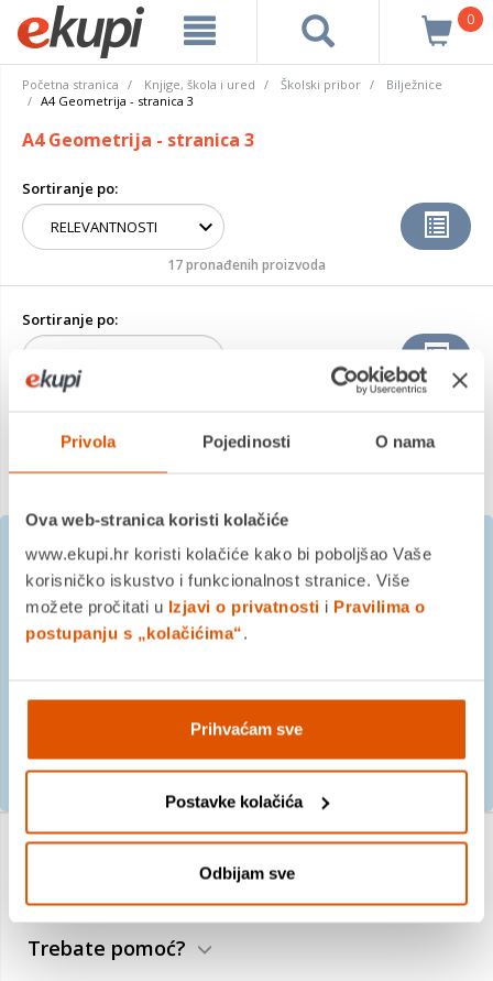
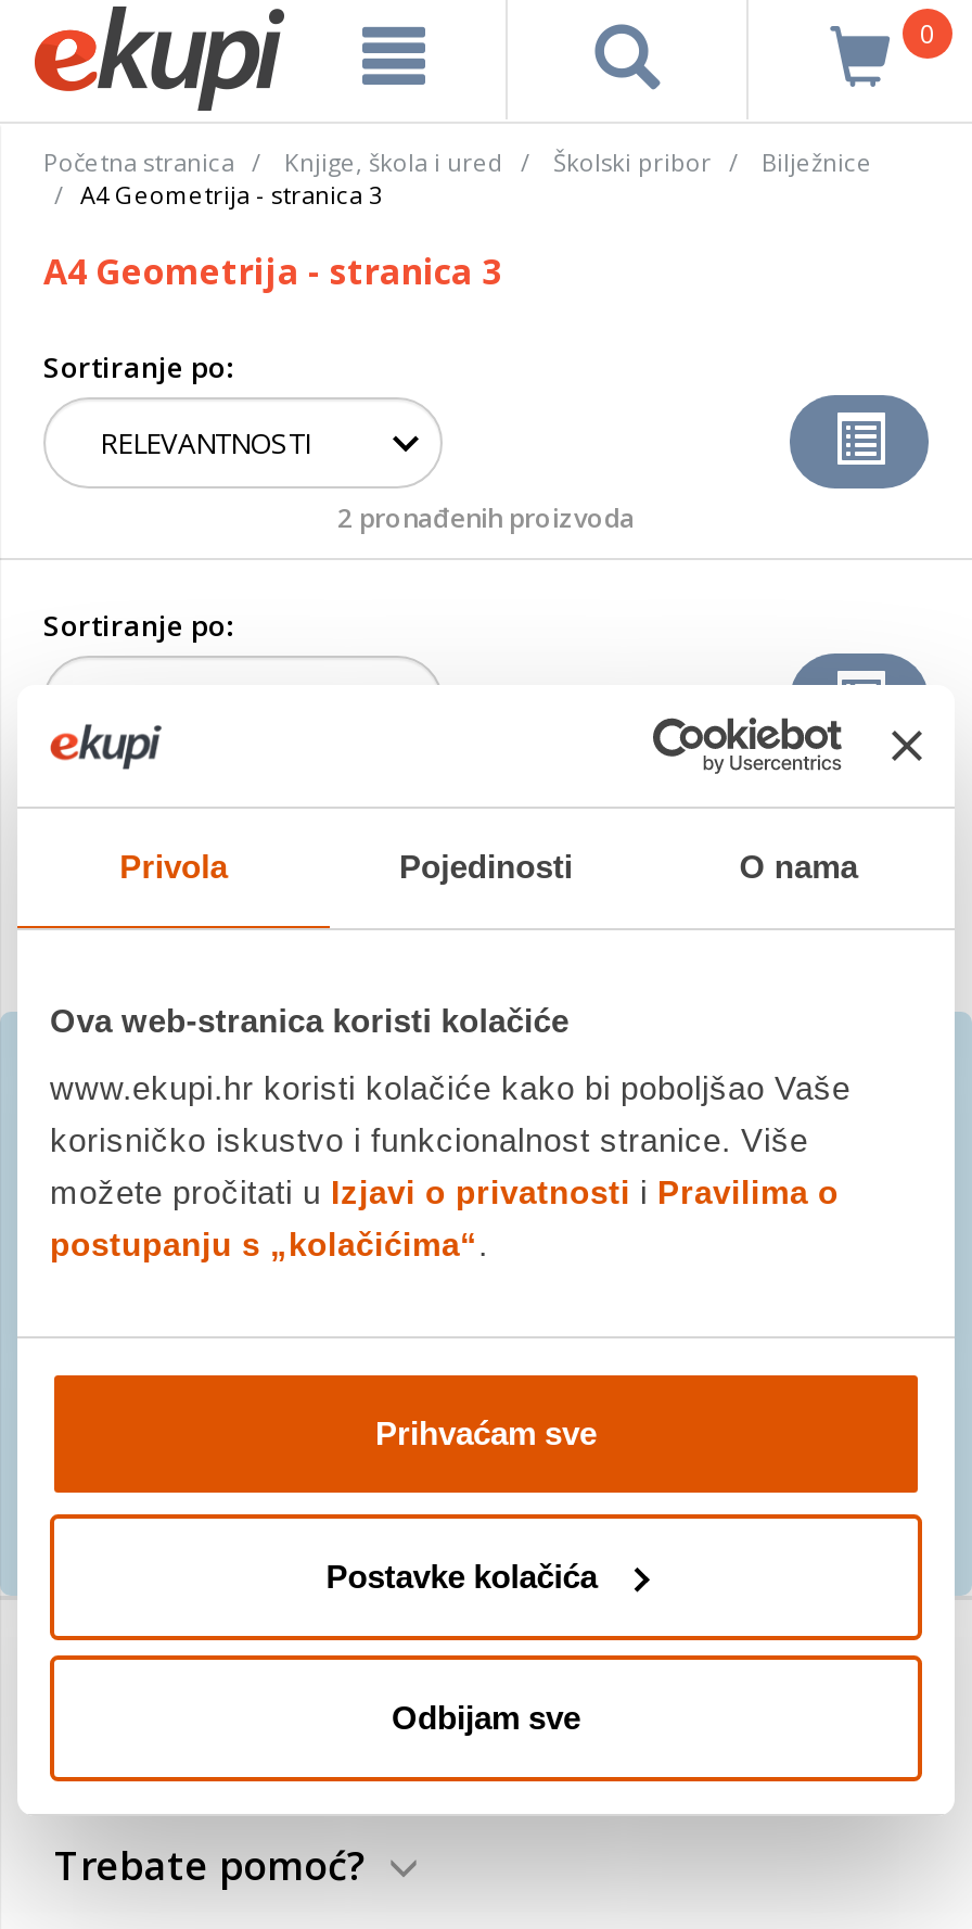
[167,255,326,274] 17 pronađenih proizvoda -> [337,499,635,536] 2 pronađenih proizvoda

